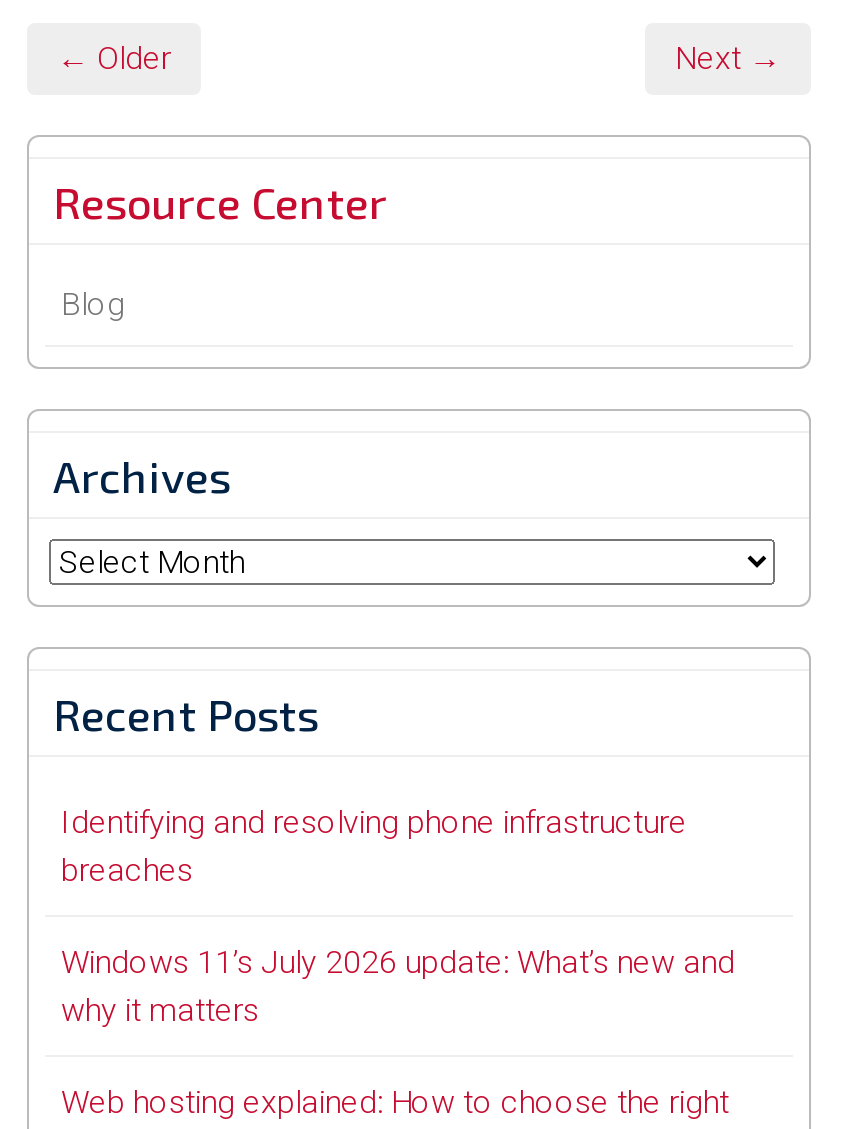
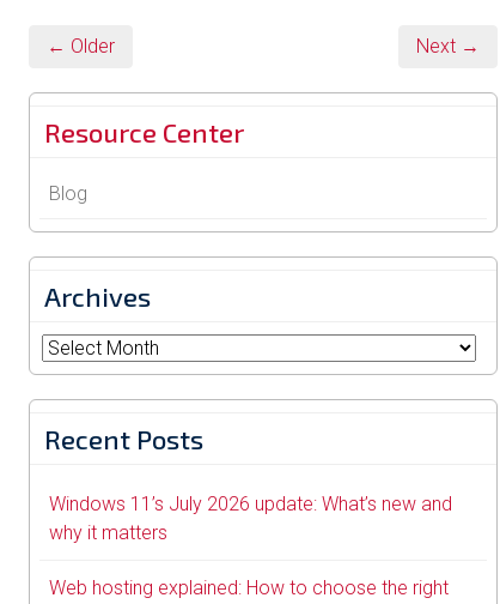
[61,804,687,890] Identifying and resolving phone infrastructure | breaches -> none

